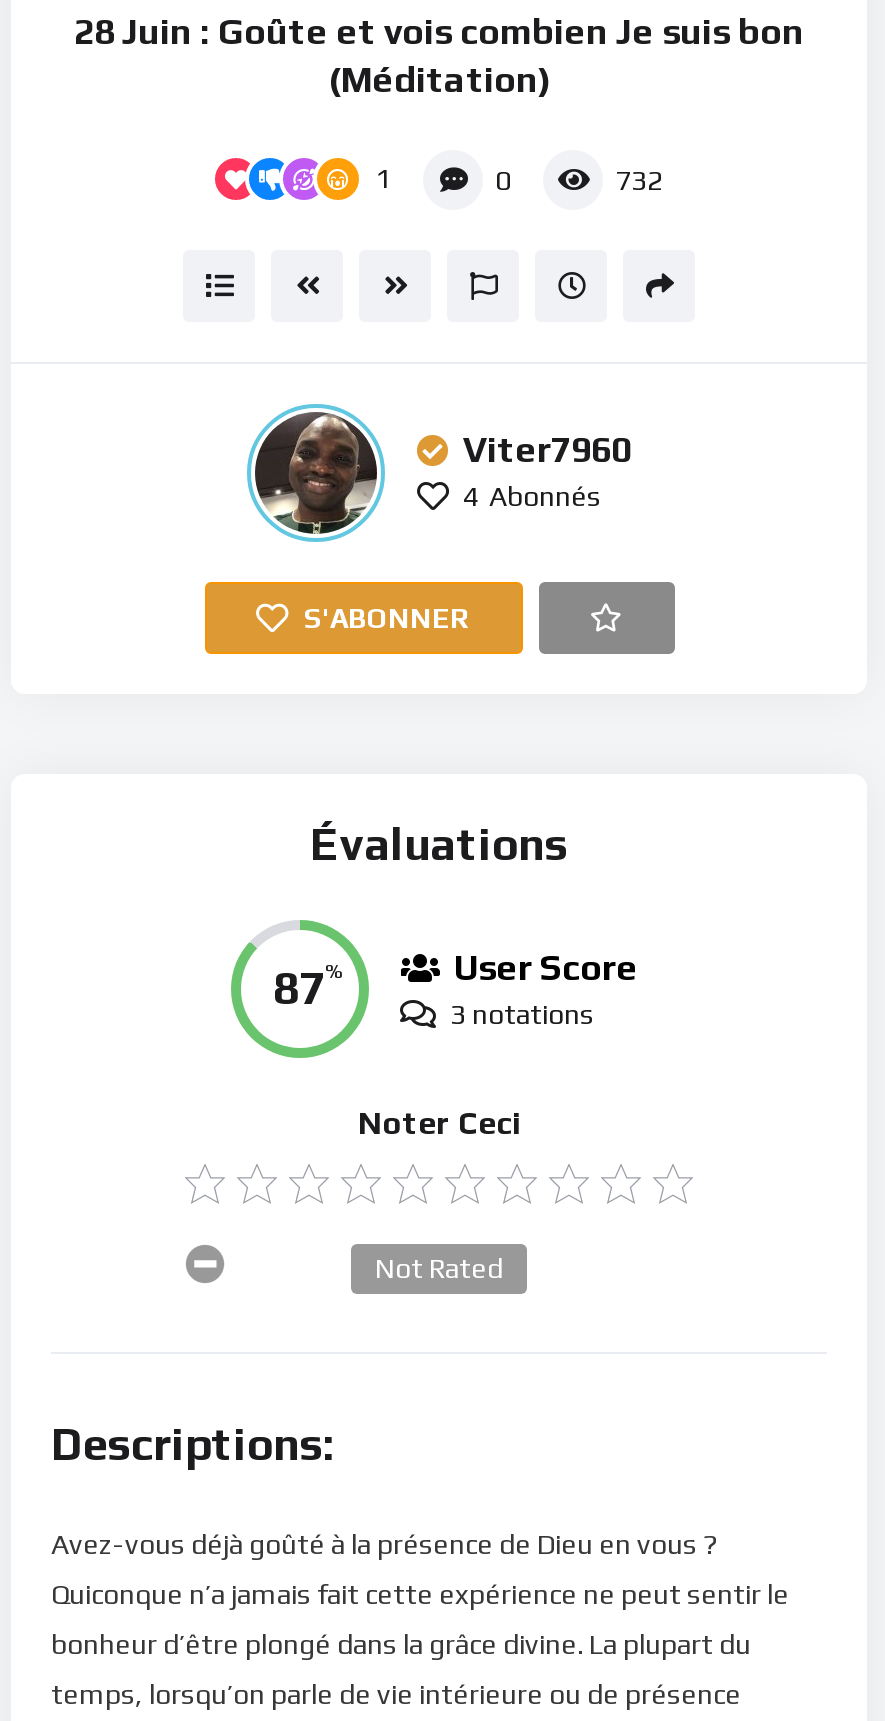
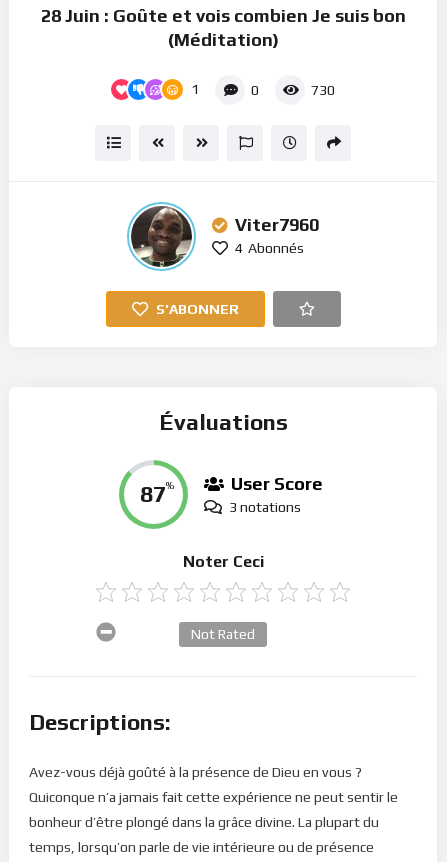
[615,163,663,195] 732 -> [311,82,335,98] 730

